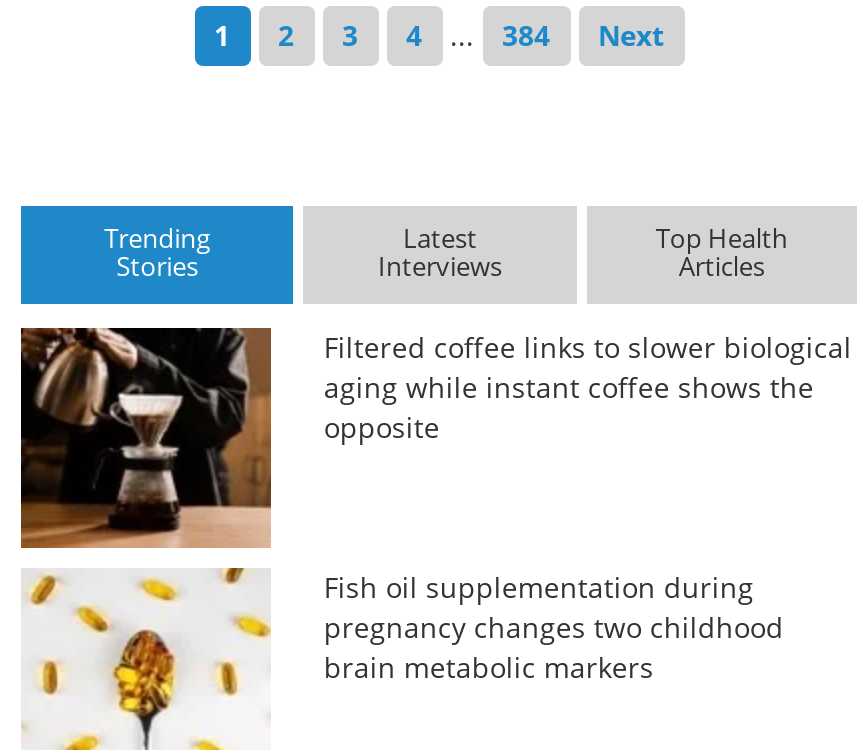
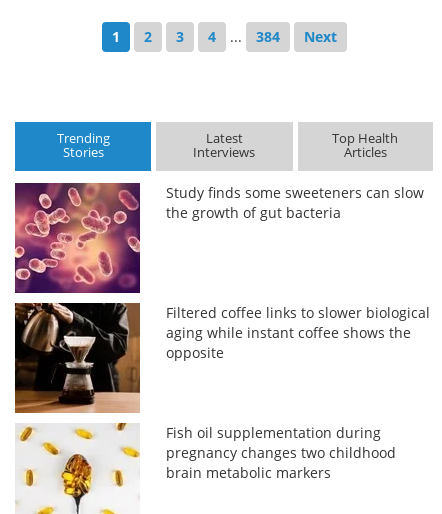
none -> [14,182,424,294] [image] | Study finds some sweeteners can slow | the growth of gut bacteria

